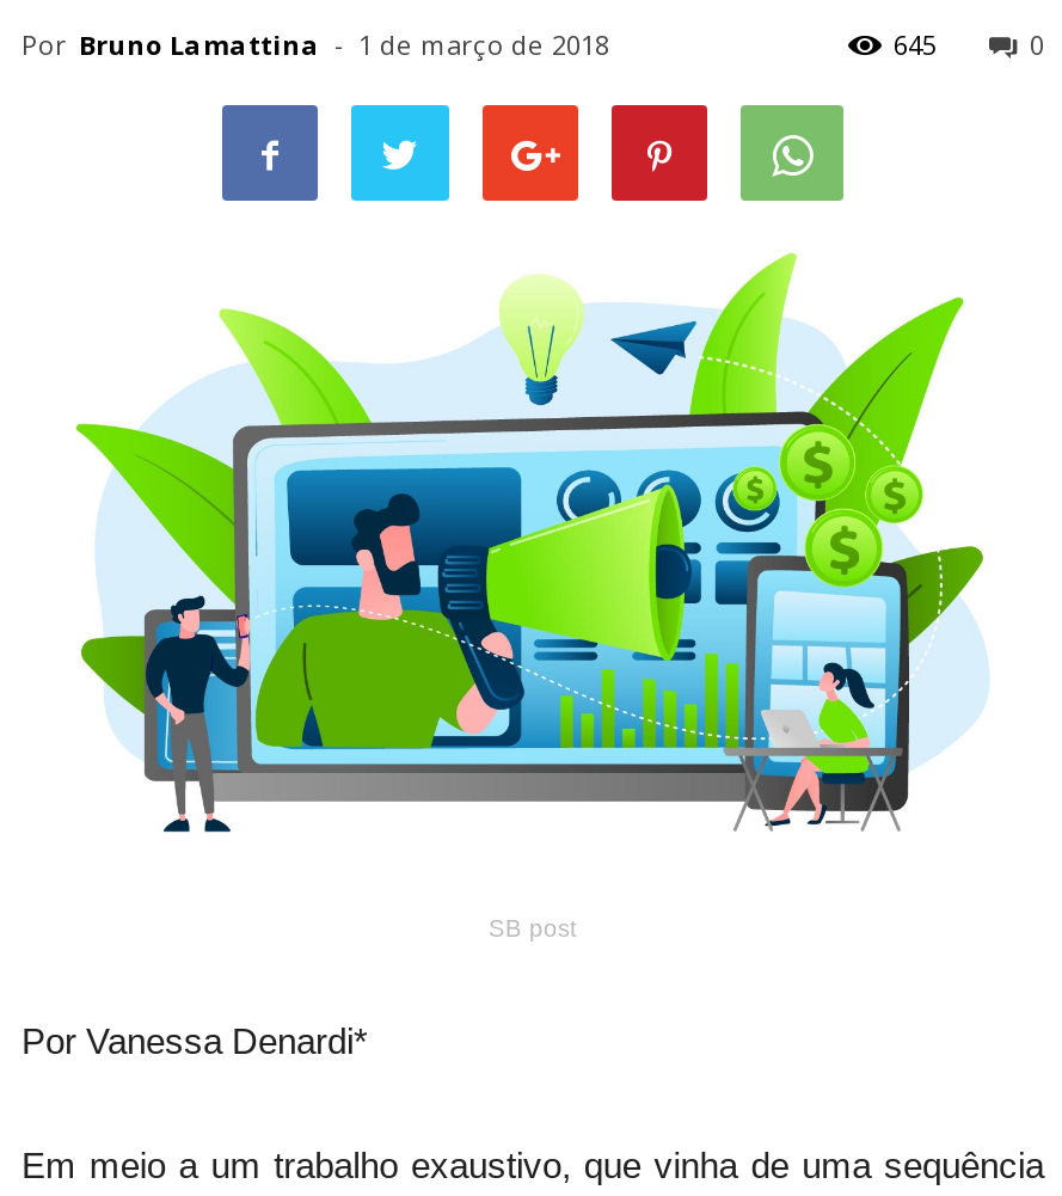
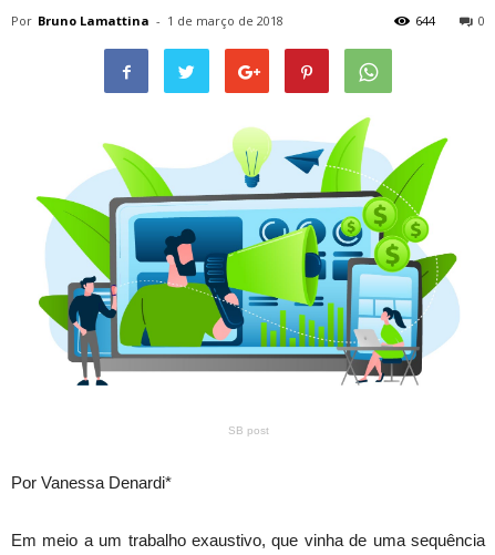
[894,26,937,62] 645 -> [415,12,435,29] 644

